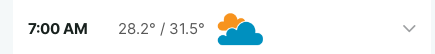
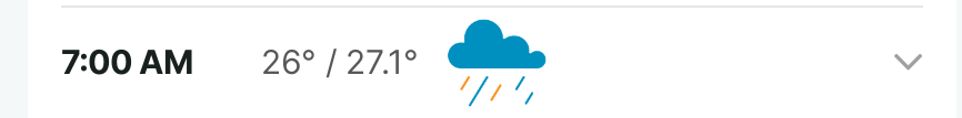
[28,9,264,48] [image] | 7:00 AM 28.2° / 31.5° -> [61,17,583,107] [image] | 7:00 AM 26° / 27.1°

